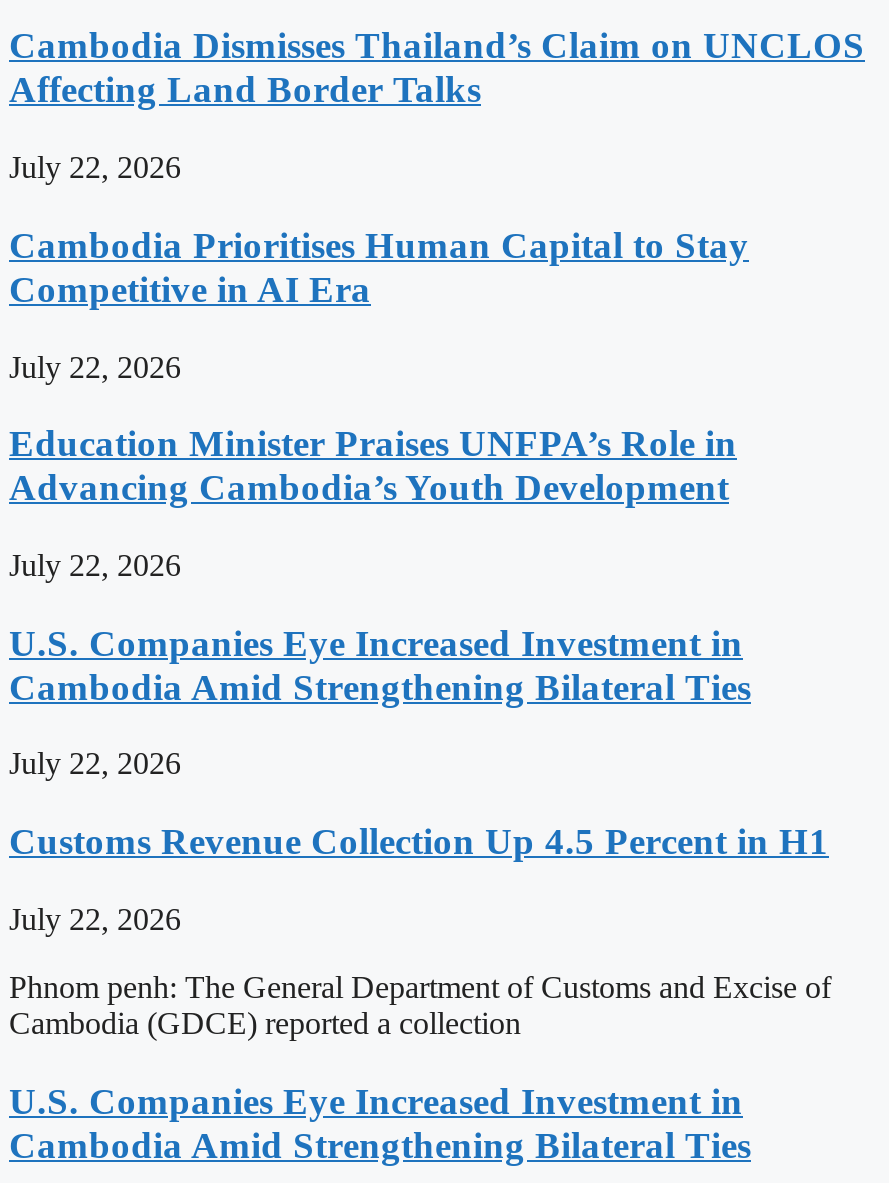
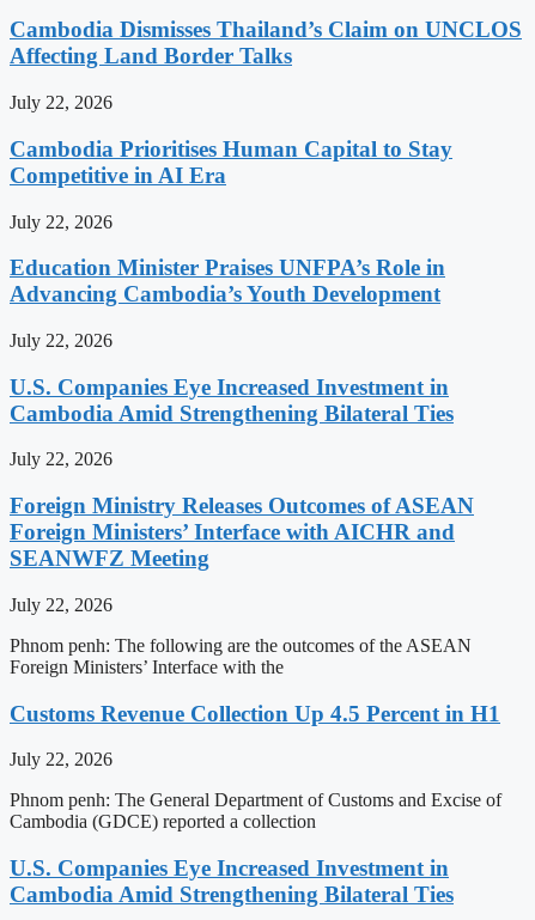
none -> [10,493,474,677] Foreign Ministry Releases Outcomes of ASEAN | Foreign Ministers’ Interface with AICHR and | SEANWFZ Meeting | July 22, 2026 | Phnom penh: The following are the outcomes of the ASEAN | Foreign Ministers’ Interface with the

